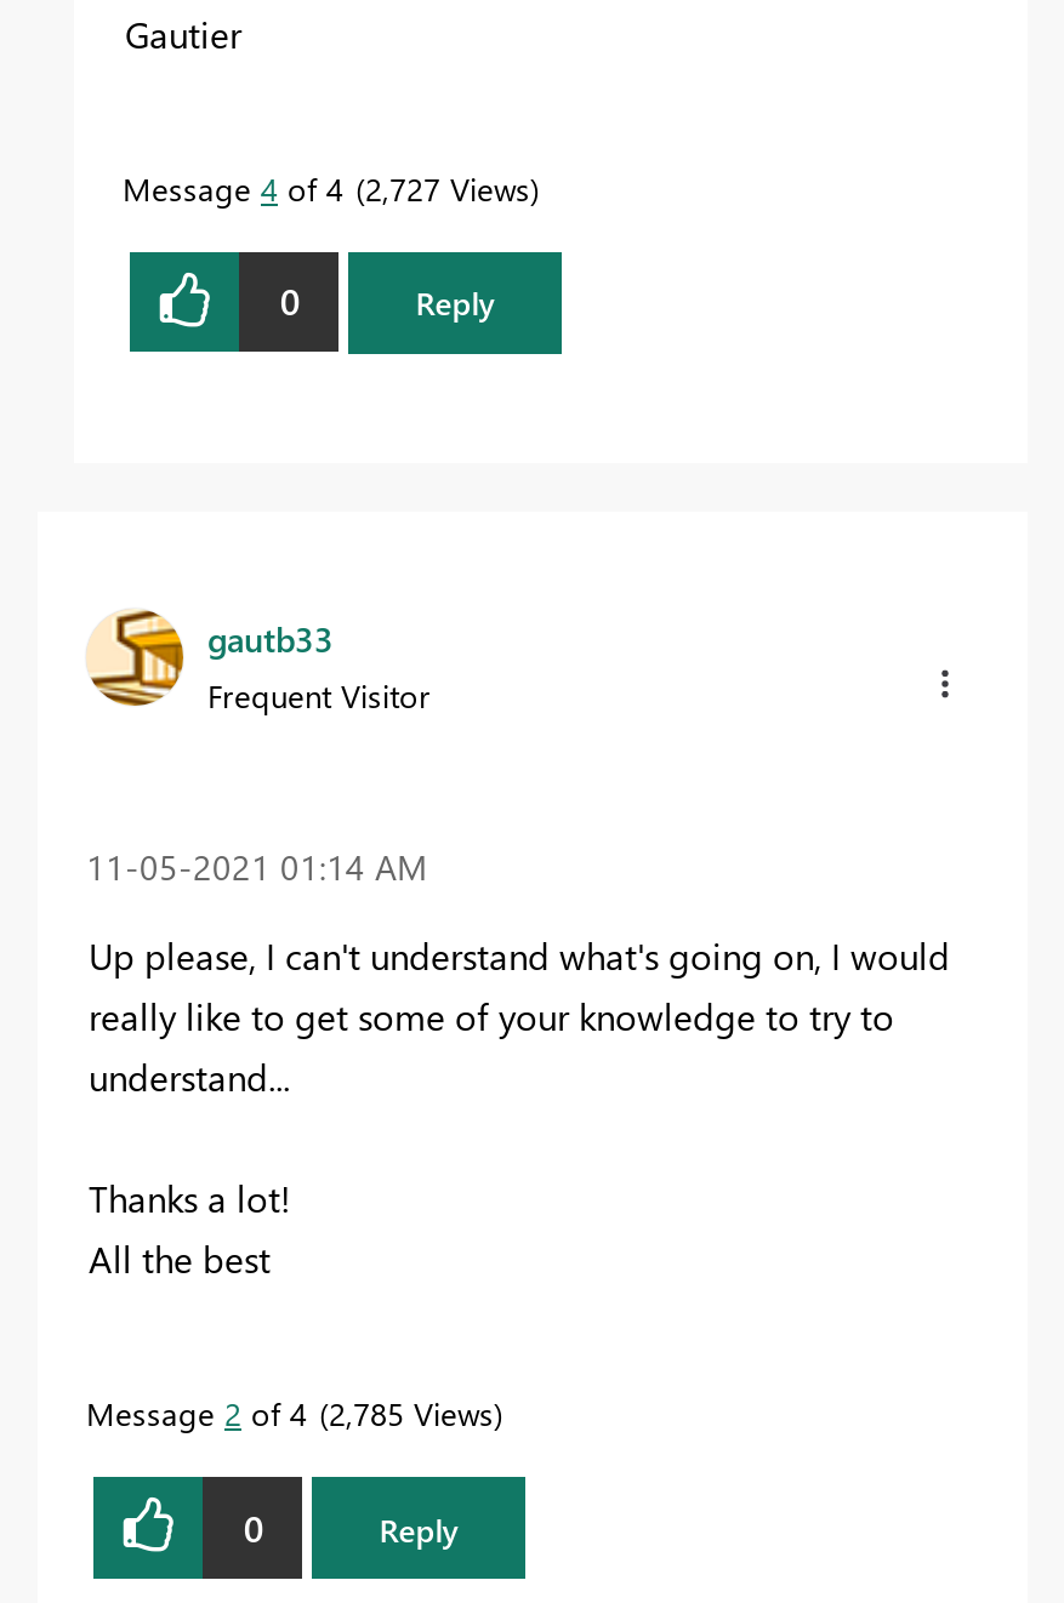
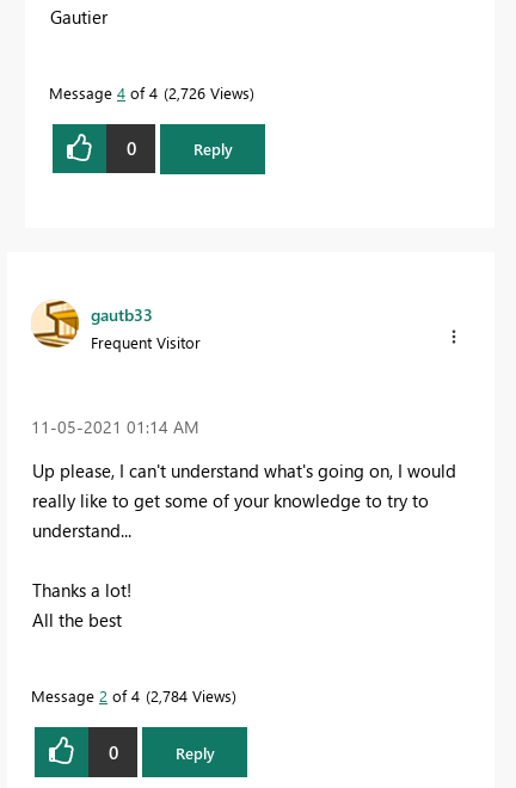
[123,167,530,208] Message 4 of 4 2,727 Views -> [49,82,250,102] Message 4 of 4 2,726 Views
[86,1393,494,1434] Message 2 of 4 2,785 Views -> [31,686,232,706] Message 2 of 4 2,784 Views

